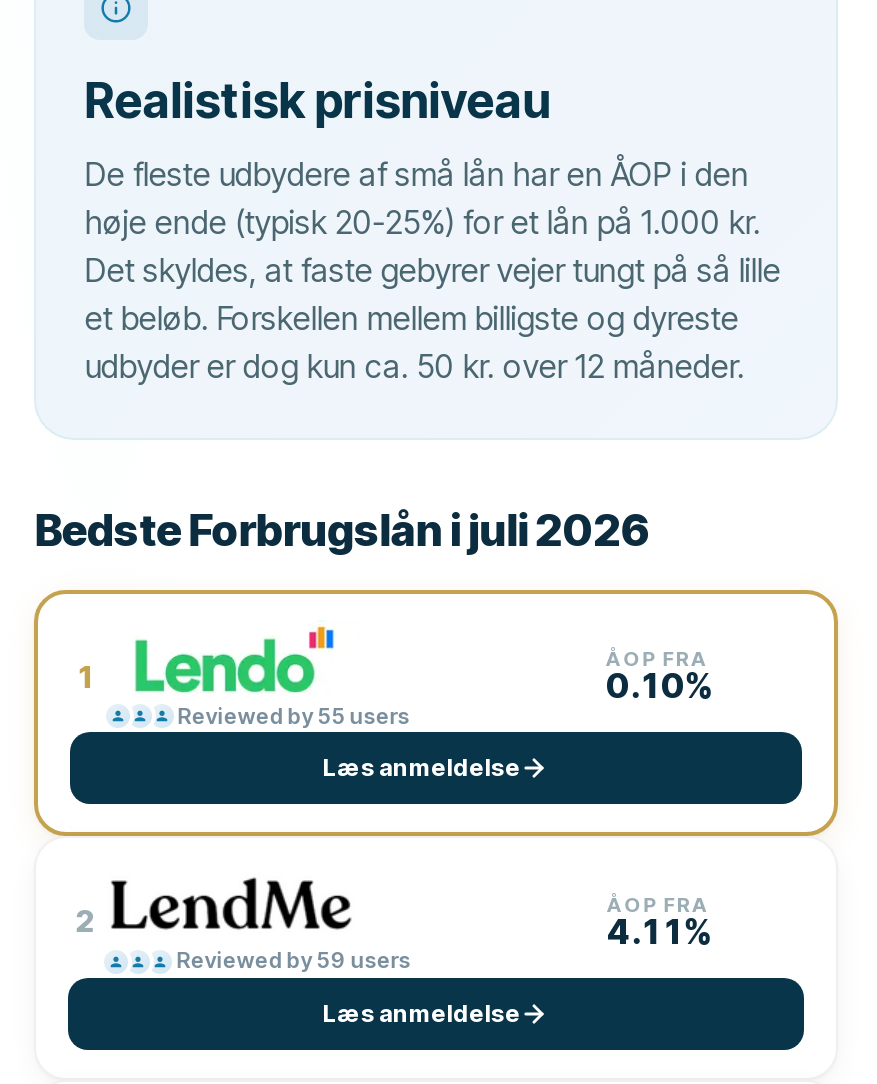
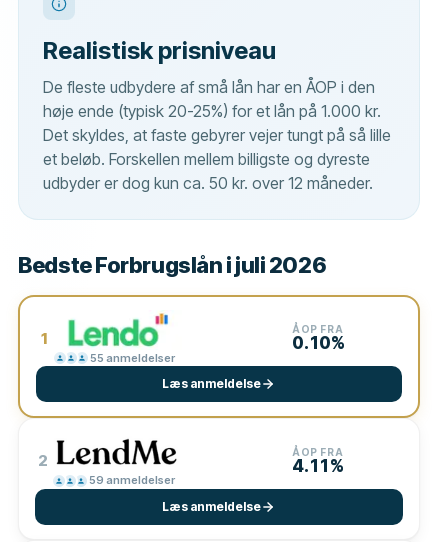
[178,701,410,729] Reviewed by 55 users -> [90,350,175,364] 55 anmeldelser
[177,946,411,974] Reviewed by 59 users -> [89,473,175,487] 59 anmeldelser

